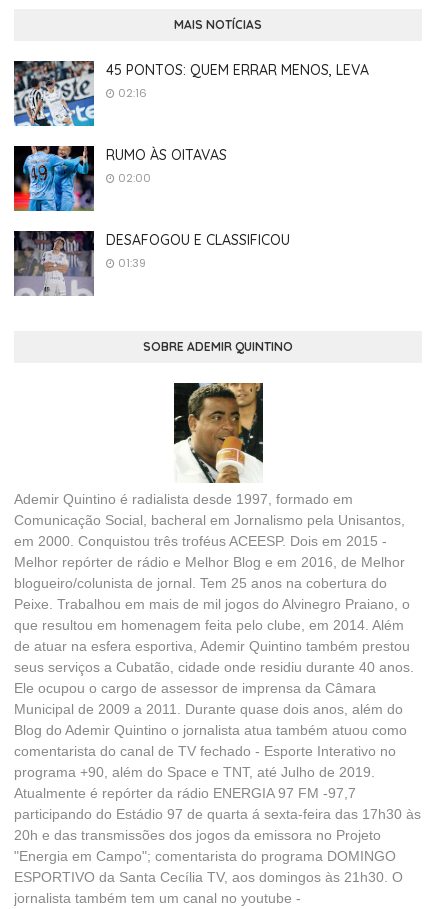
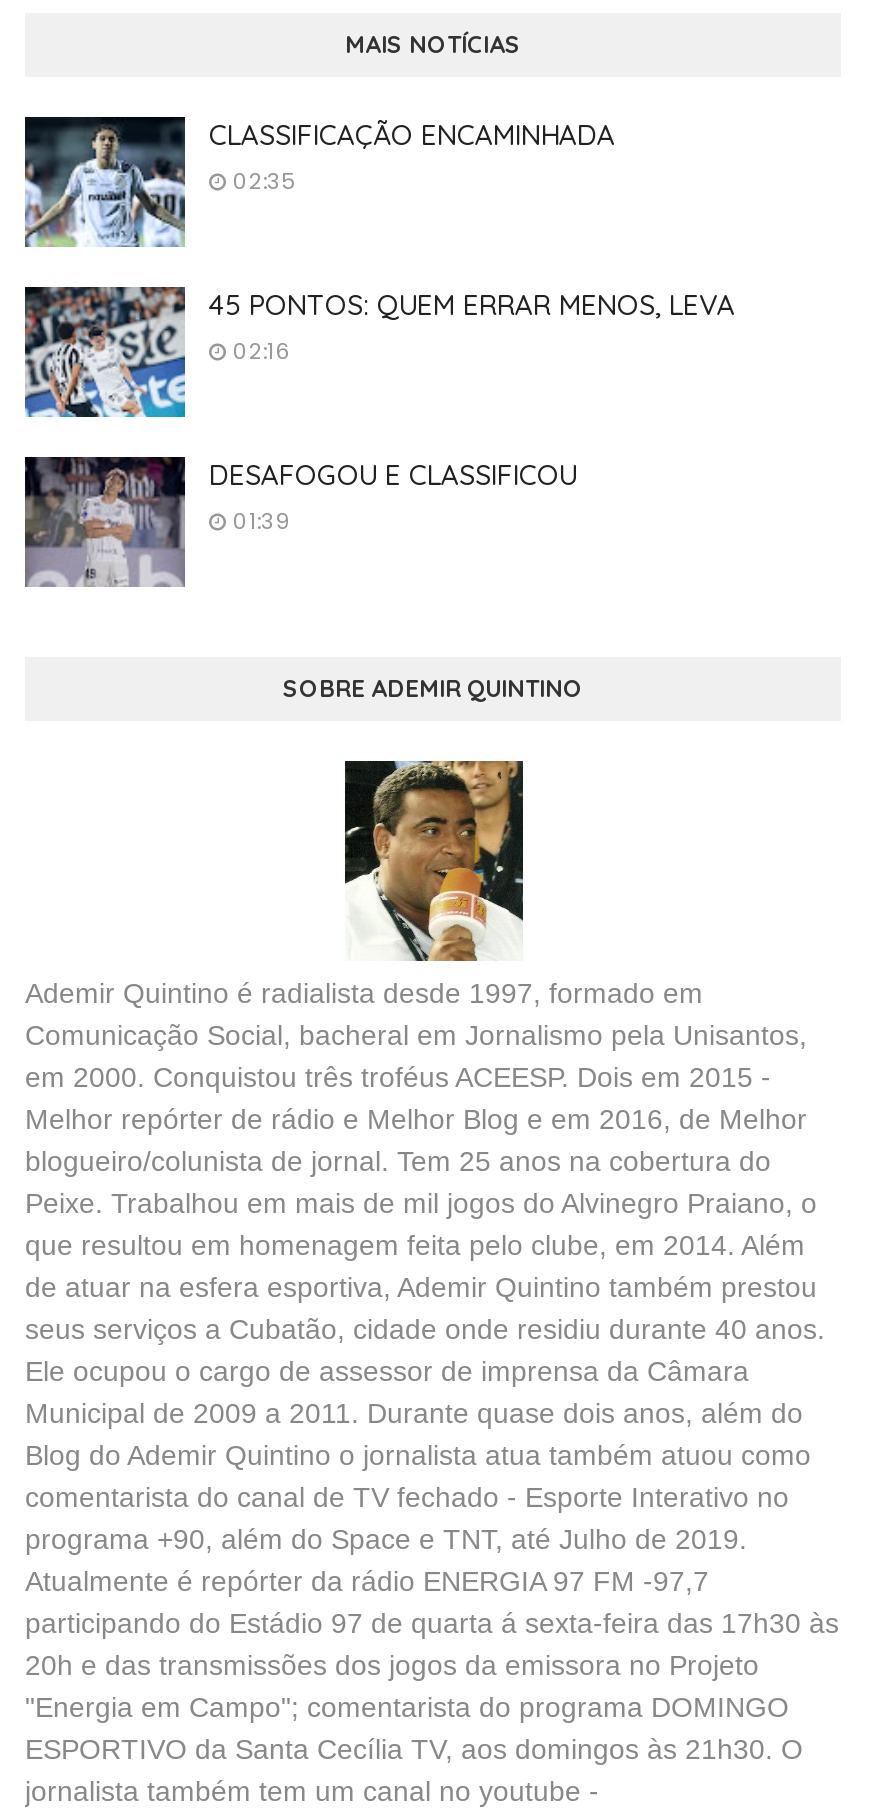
none -> [23,115,615,247] [image] | CLASSIFICAÇÃO ENCAMINHADA | 02:35
moved [12,59,369,128] -> [21,283,735,421]: [image] | 45 PONTOS: QUEM ERRAR MENOS, LEVA | 02:16
[13,146,227,211] [image] | RUMO ÀS OITAVAS | 02:00 -> none

